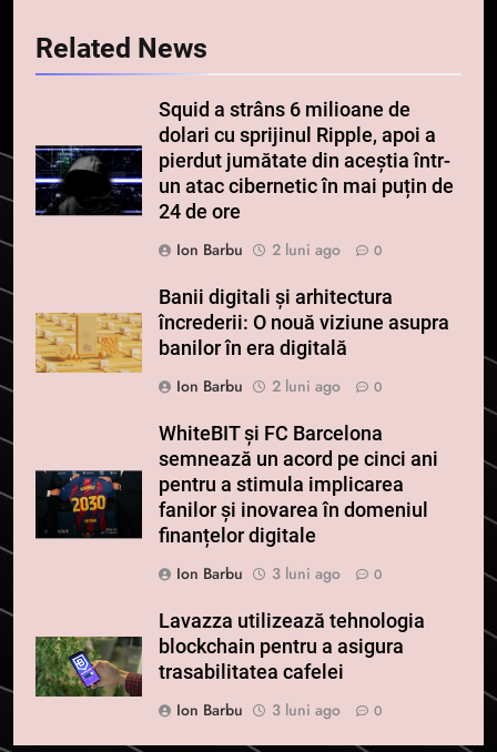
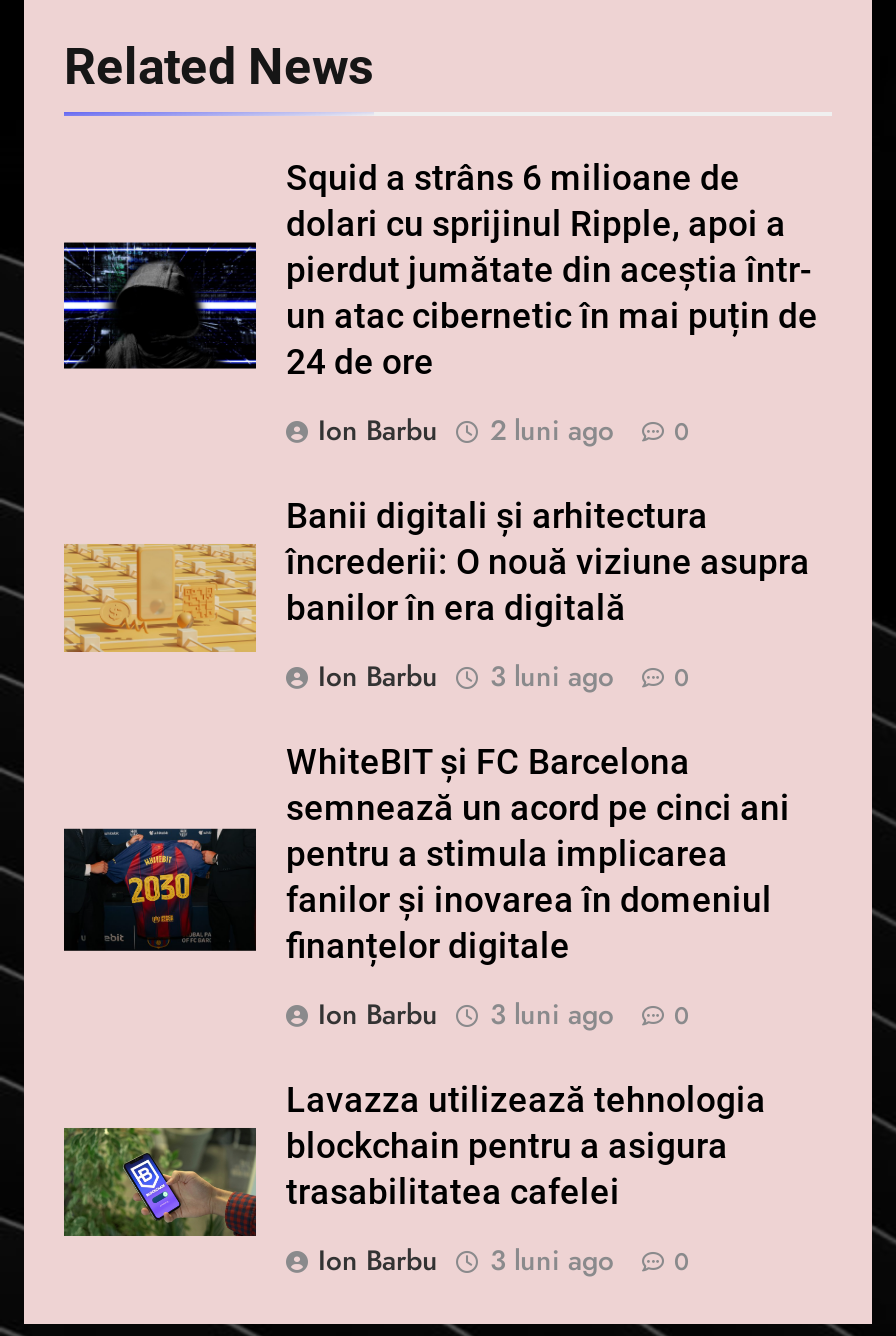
[176,375,383,398] Ion Barbu 2 luni ago 0 -> [318,657,690,697] Ion Barbu 3 luni ago 0

